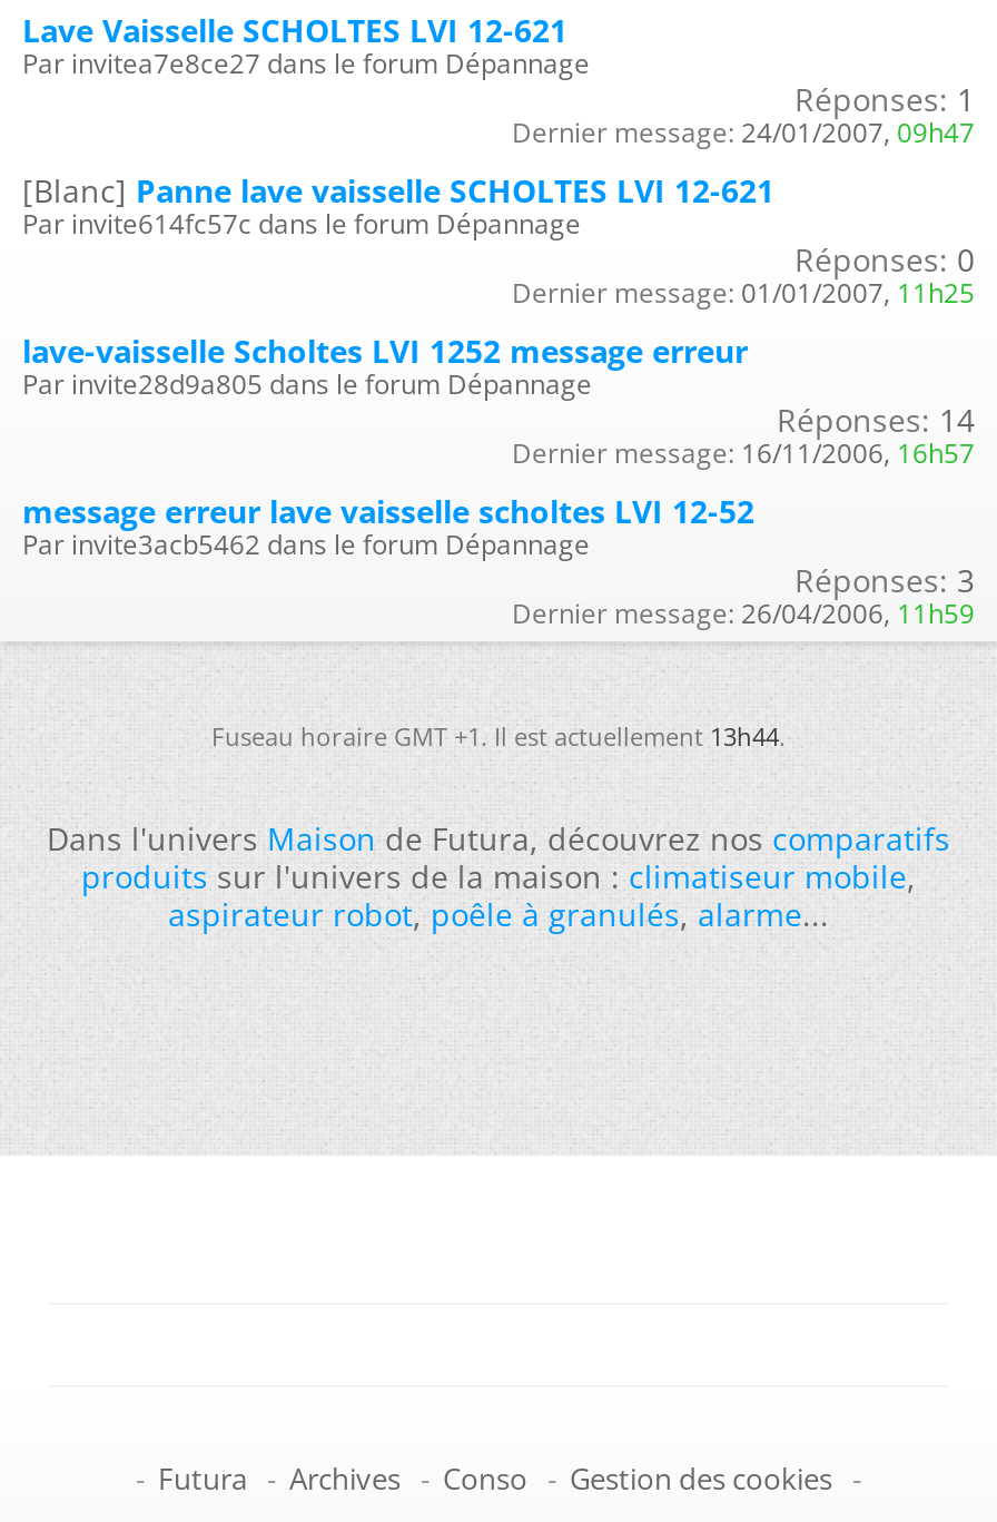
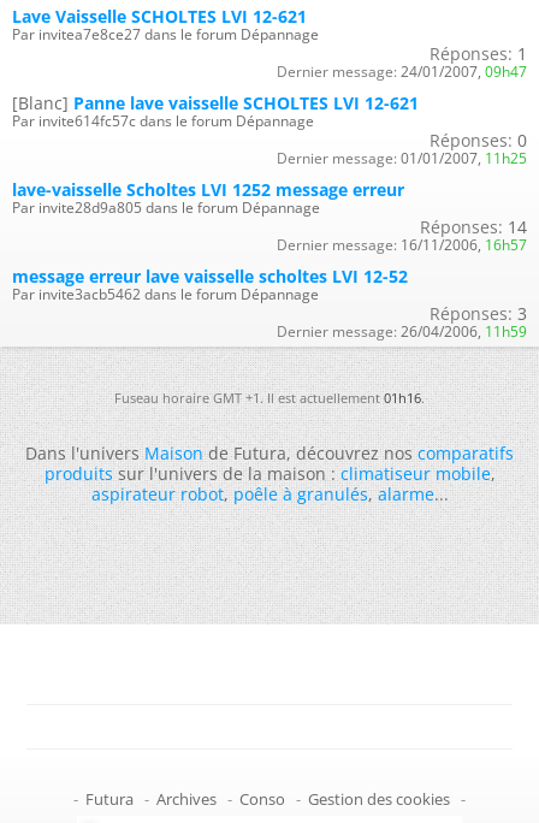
[211,719,786,752] Fuseau horaire GMT +1. Il est actuellement 13h44. -> [114,389,425,407] Fuseau horaire GMT +1. Il est actuellement 01h16.

